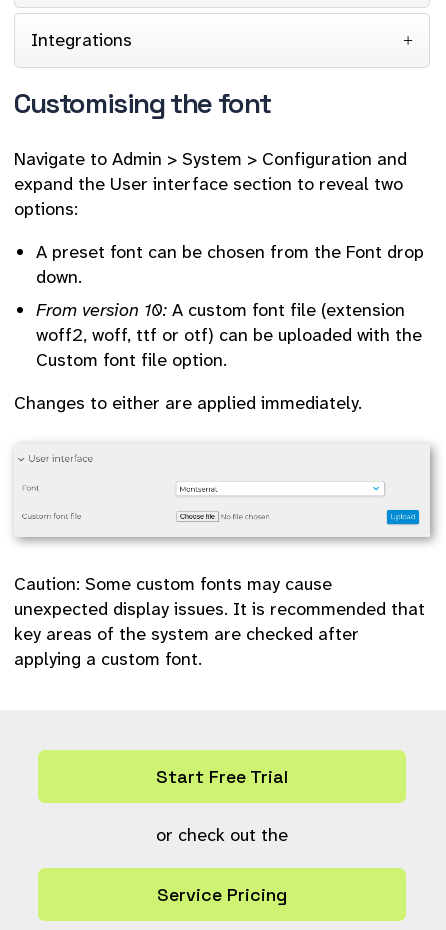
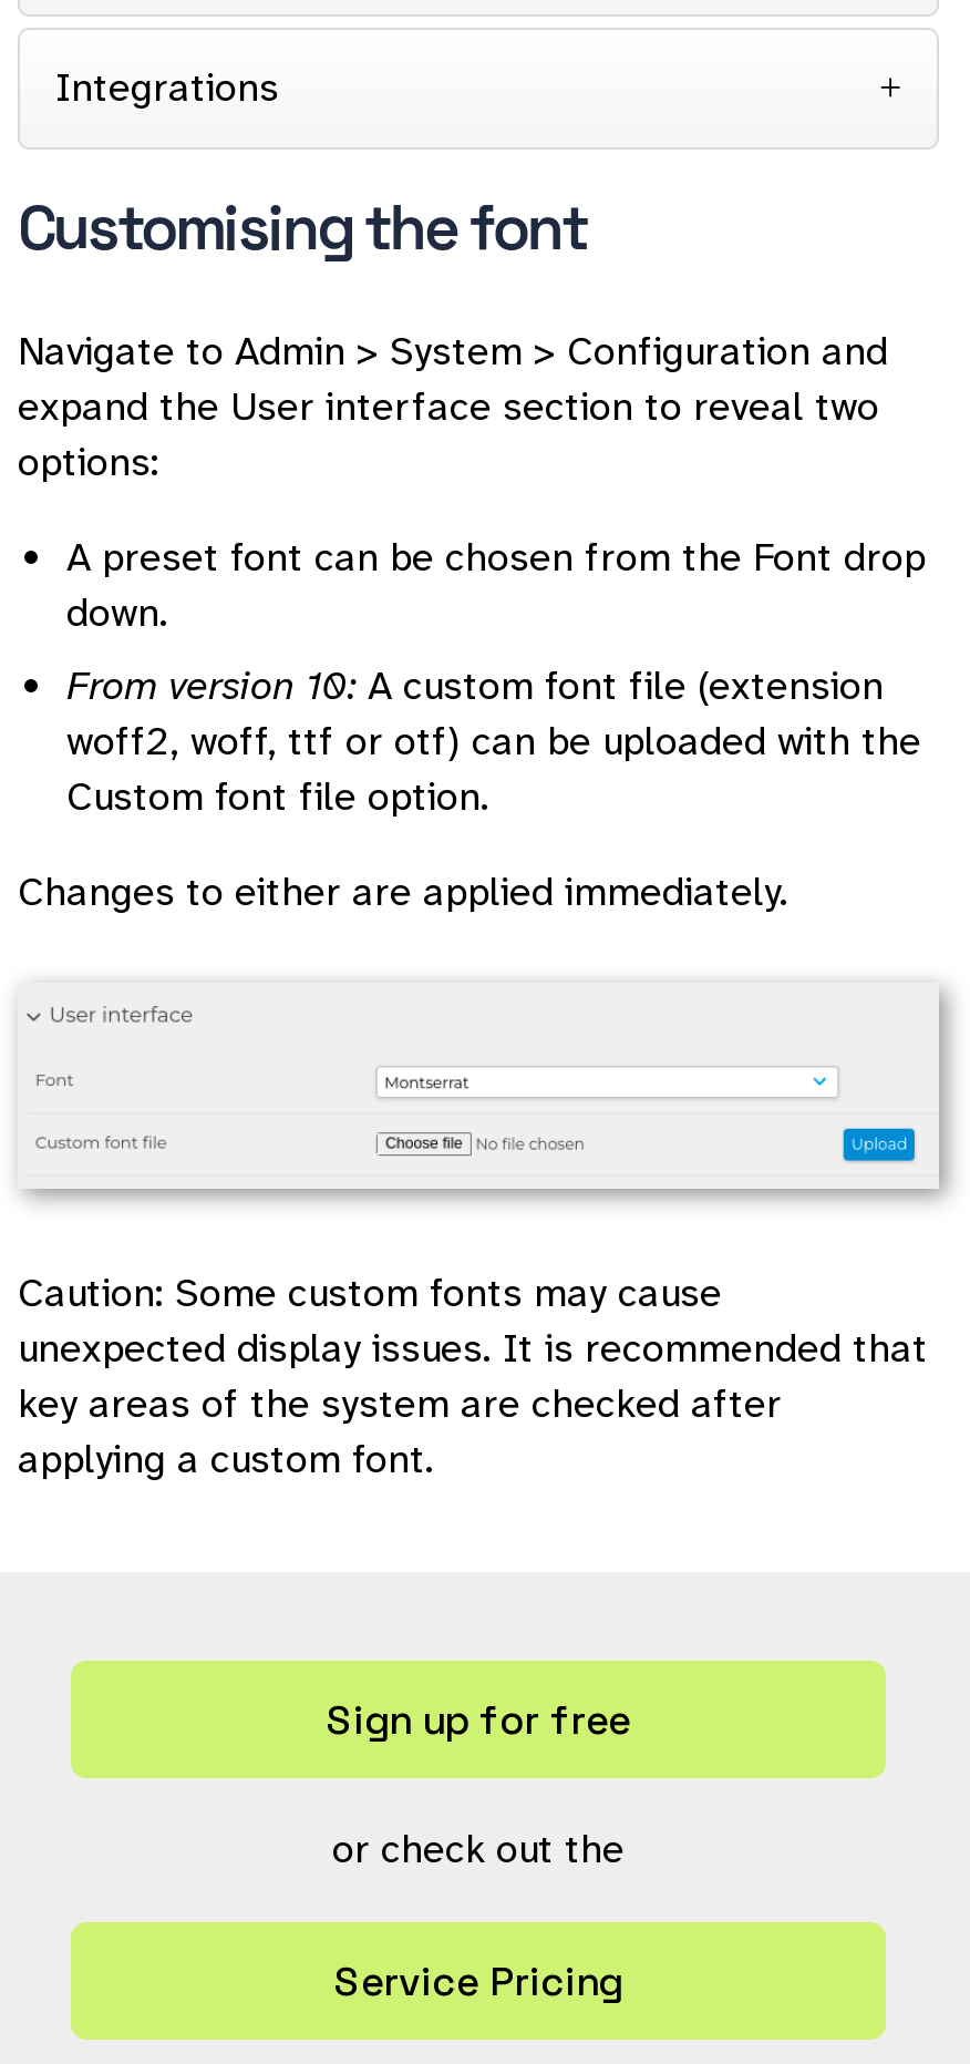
[156,765,288,788] Start Free Trial -> [327,1694,630,1744] Sign up for free

